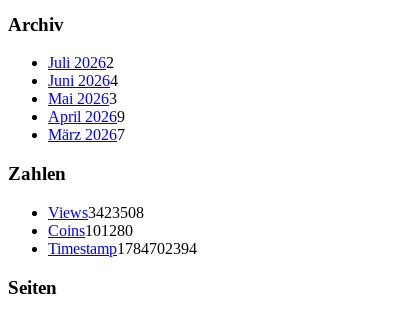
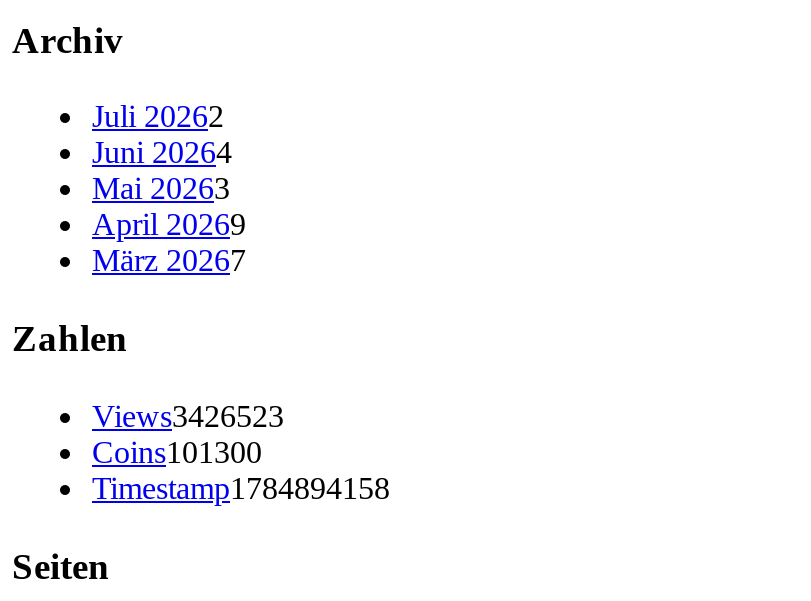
[48,204,144,221] Views3423508 -> [92,399,284,433] Views3426523
[48,222,133,239] Coins101280 -> [92,435,262,469] Coins101300
[48,240,197,257] Timestamp1784702394 -> [92,471,390,505] Timestamp1784894158

